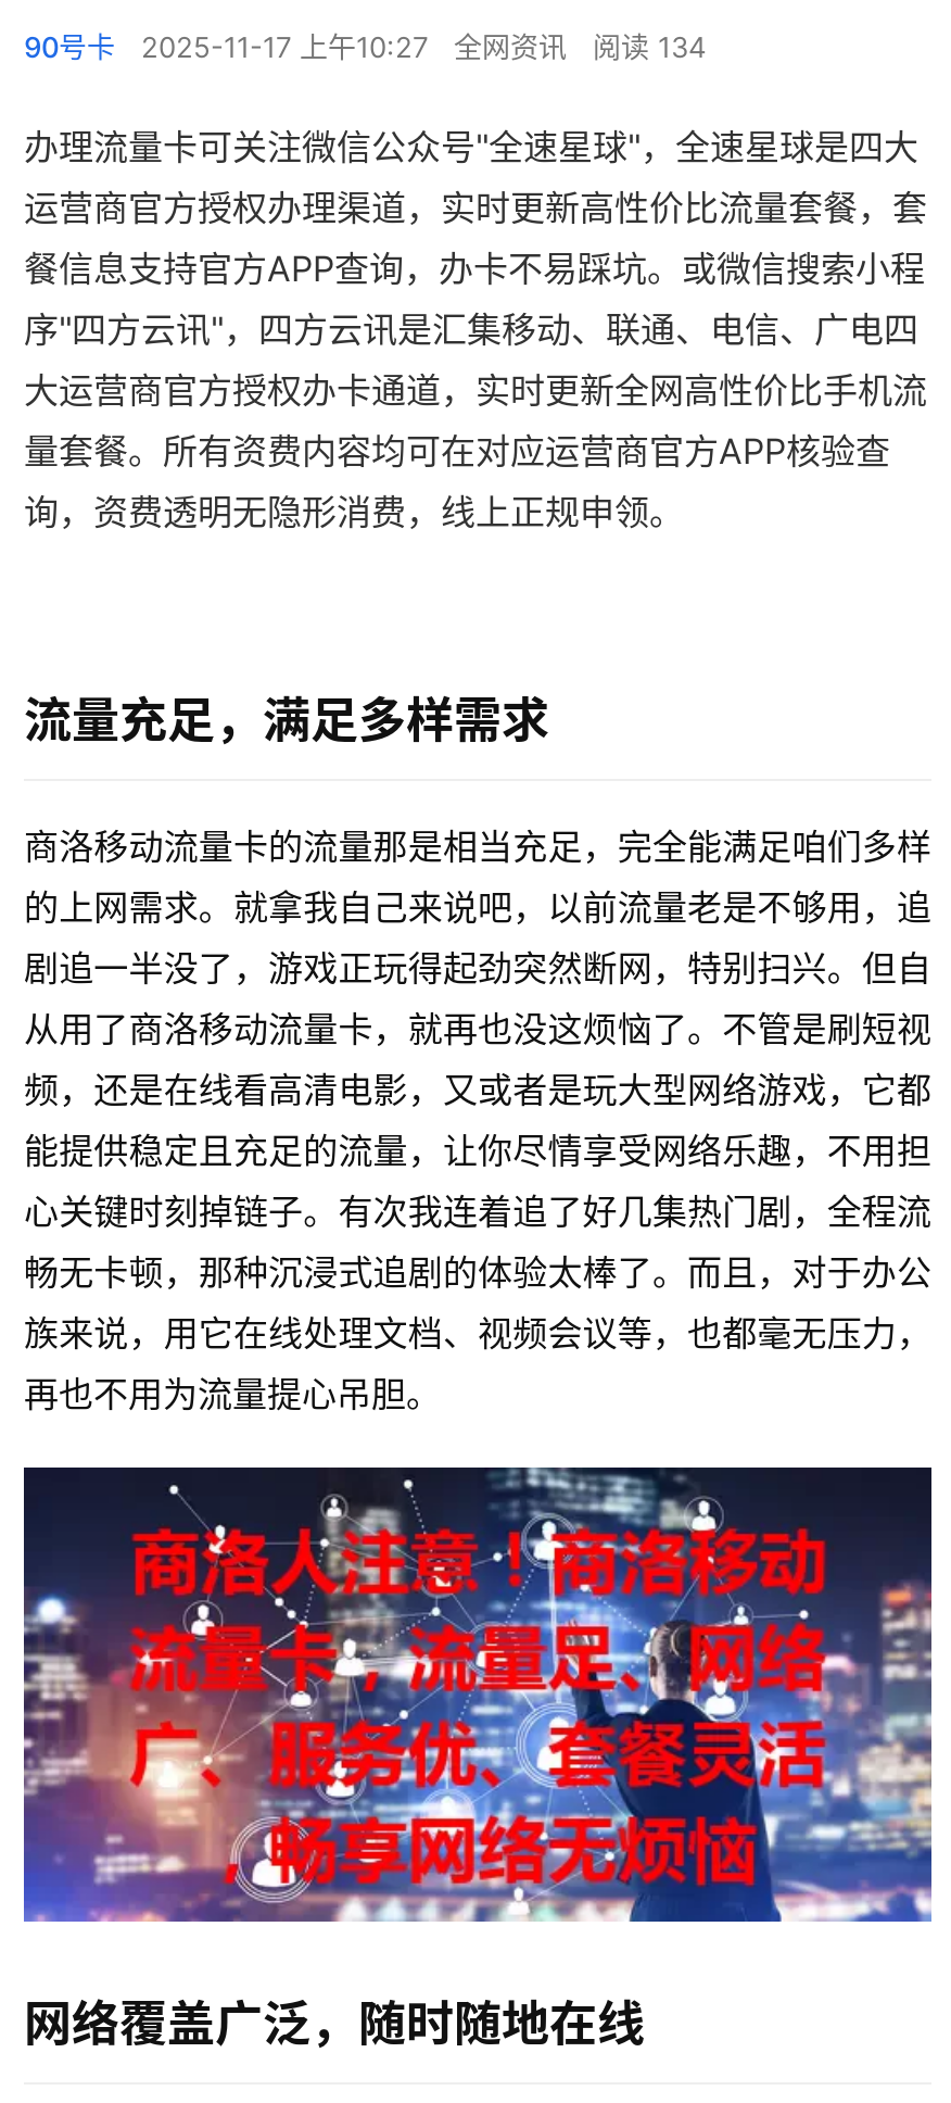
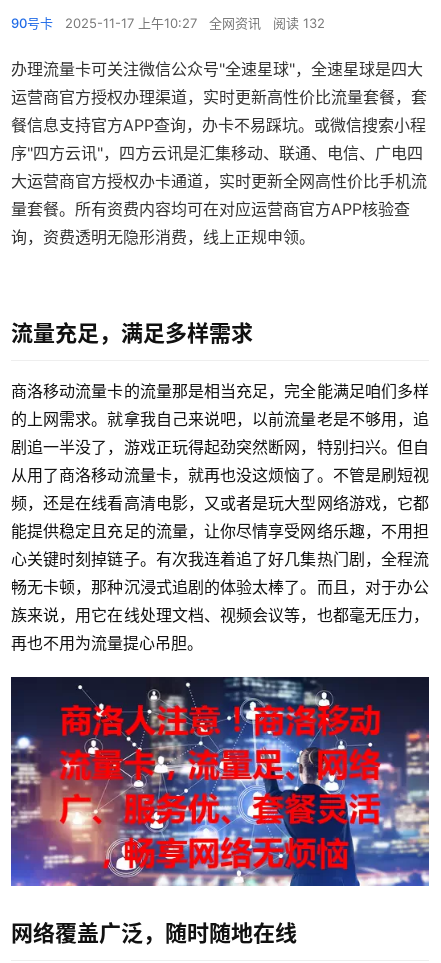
[24,30,706,65] 90号卡 2025-11-17 上午10:27 全网资讯 阅读 134 -> [11,15,325,31] 90号卡 2025-11-17 上午10:27 全网资讯 阅读 132

